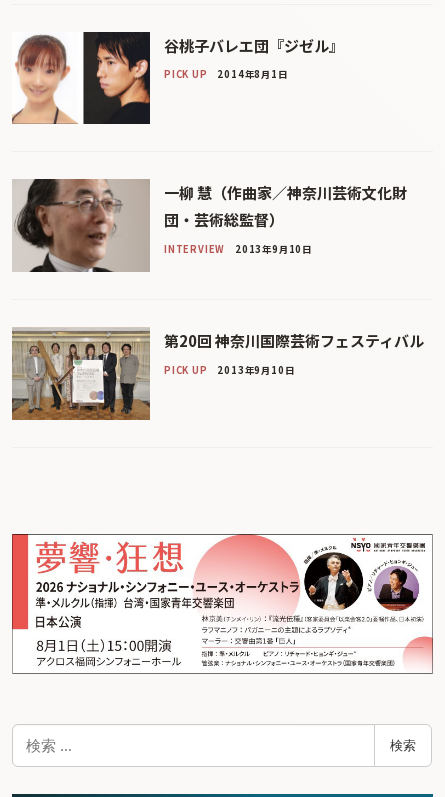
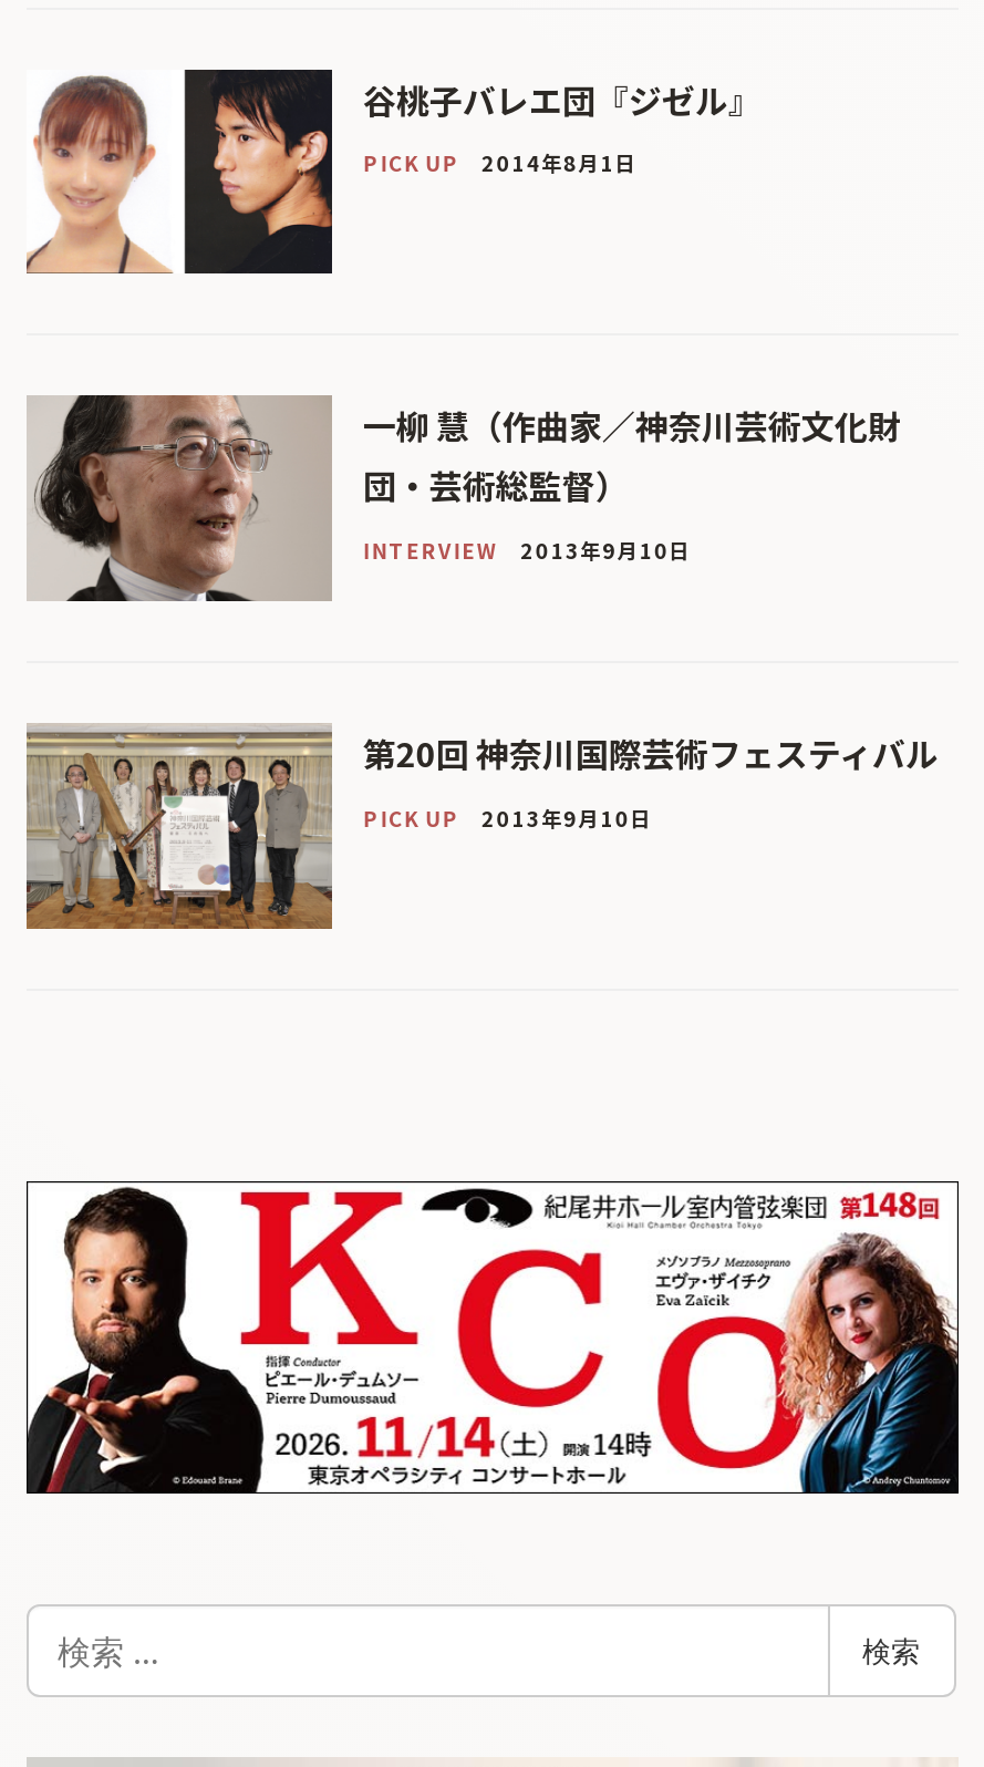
[12,534,434,673] [image] -> [24,1181,961,1494] [image]

